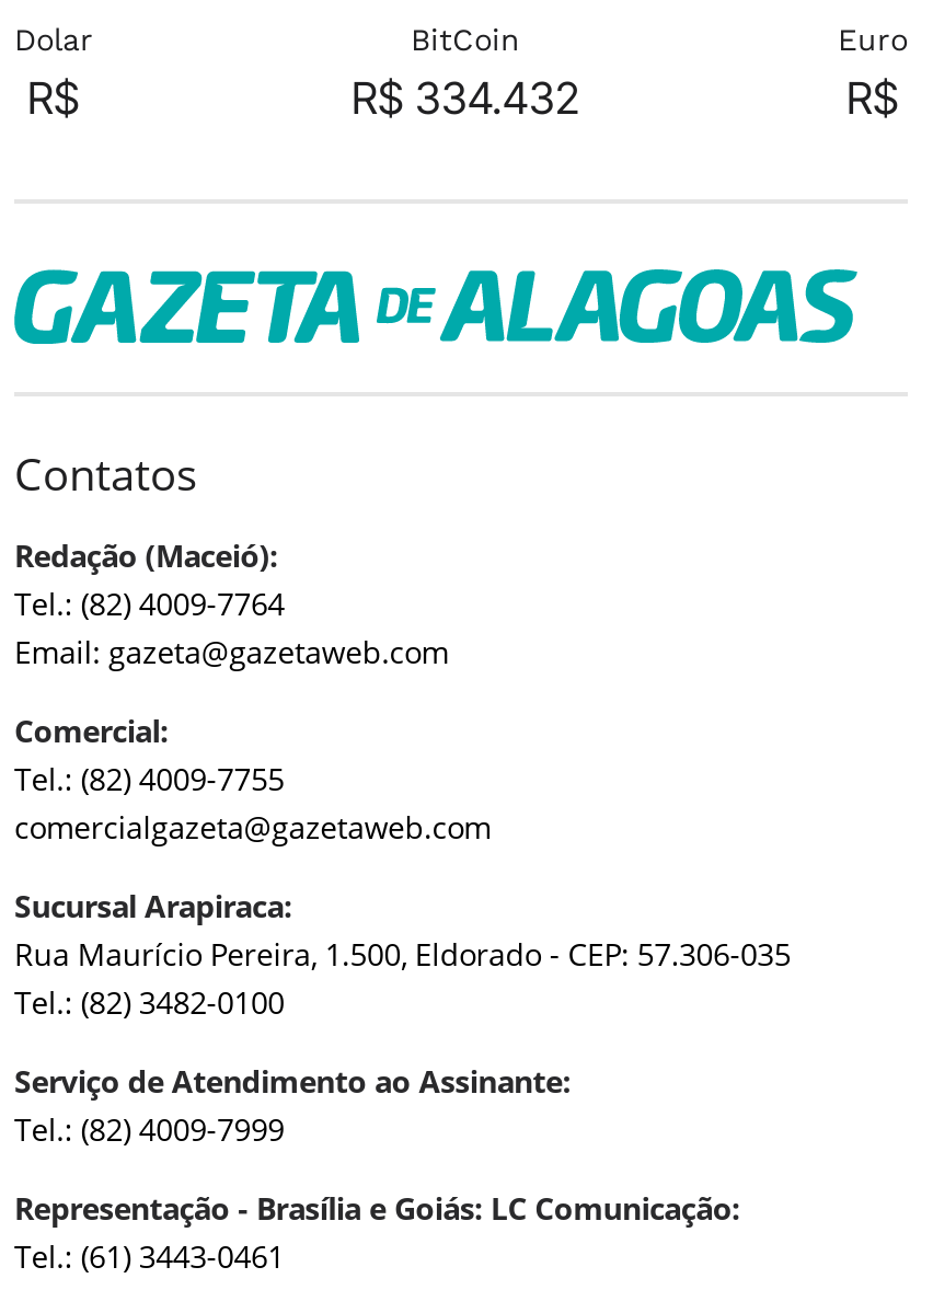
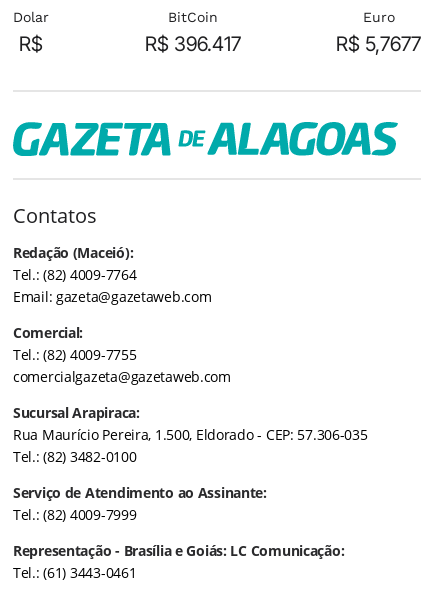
[352,72,579,125] R$ 334.432 -> [144,32,240,56] R$ 396.417
[846,72,899,125] R$ -> [336,32,421,56] R$ 5,7677

